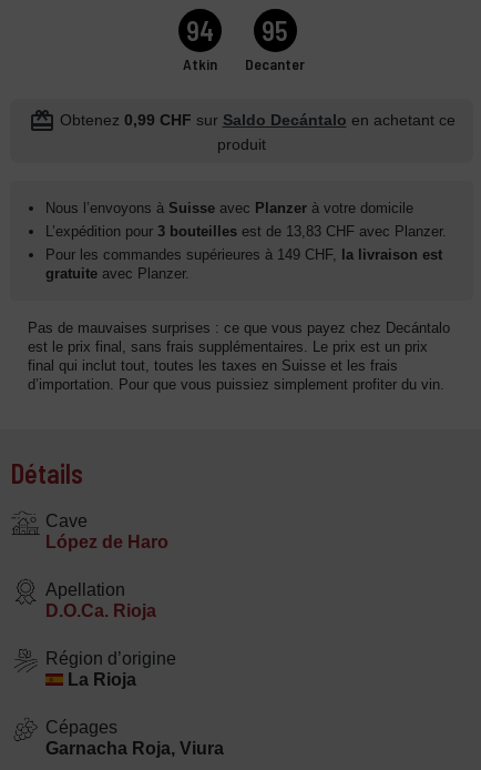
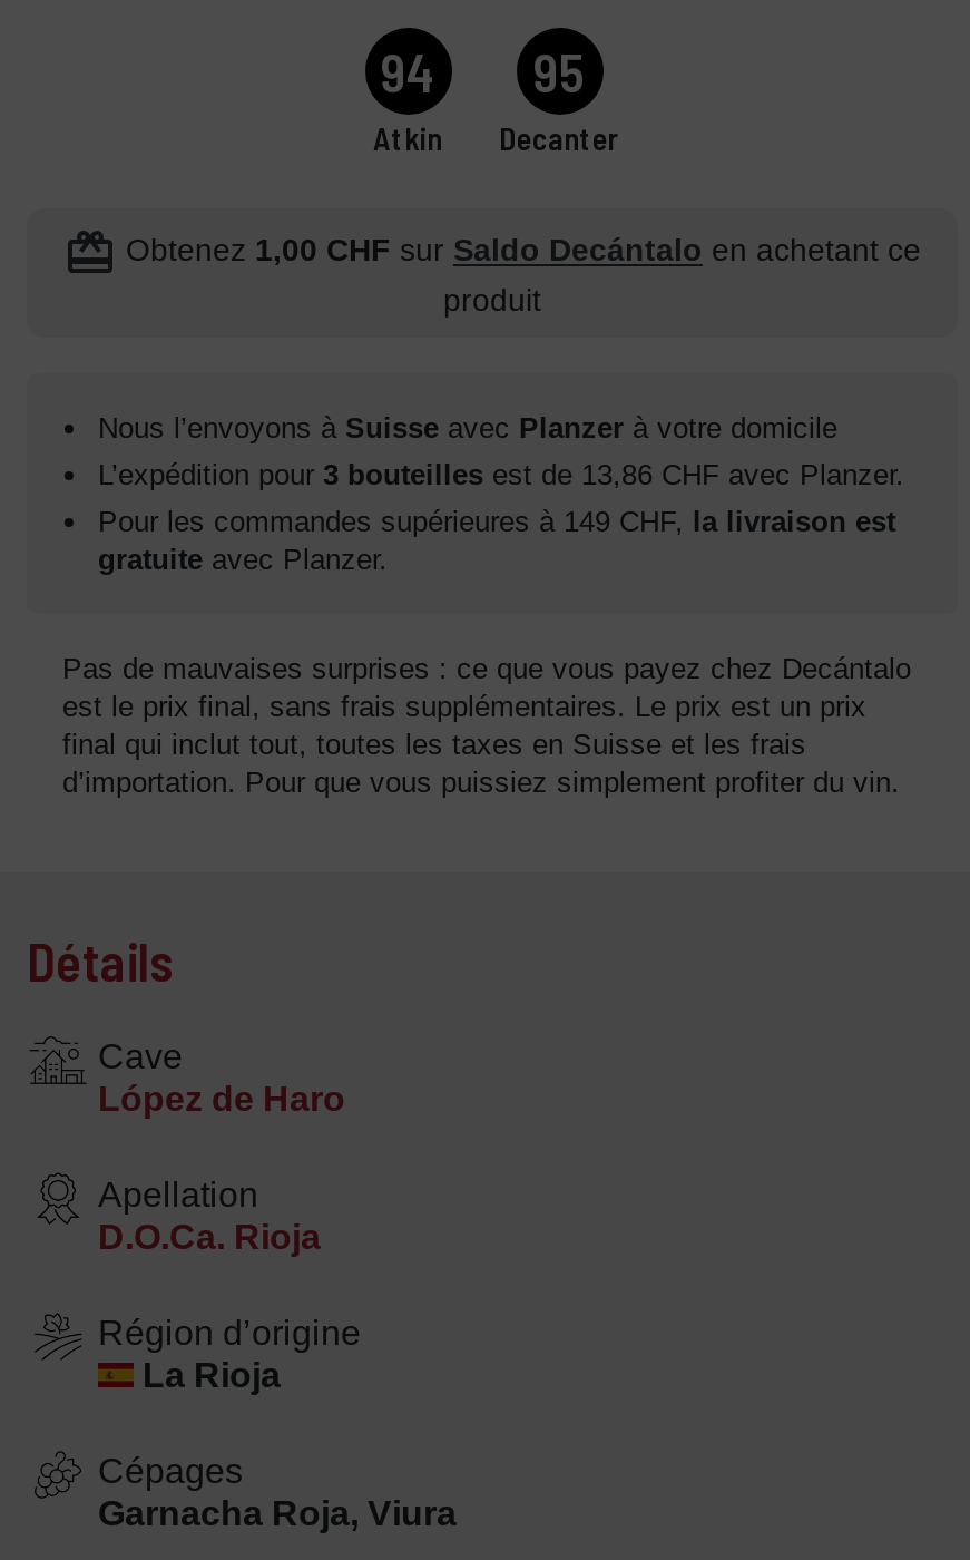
[28,108,455,134] redeem Obtenez 0,99 CHF sur Saldo Decántalo en achetant ce -> [63,226,921,280] redeem Obtenez 1,00 CHF sur Saldo Decántalo en achetant ce
[45,223,447,240] L’expédition pour 3 bouteilles est de 13,83 CHF avec Planzer. -> [98,458,904,491] L’expédition pour 3 bouteilles est de 13,86 CHF avec Planzer.

